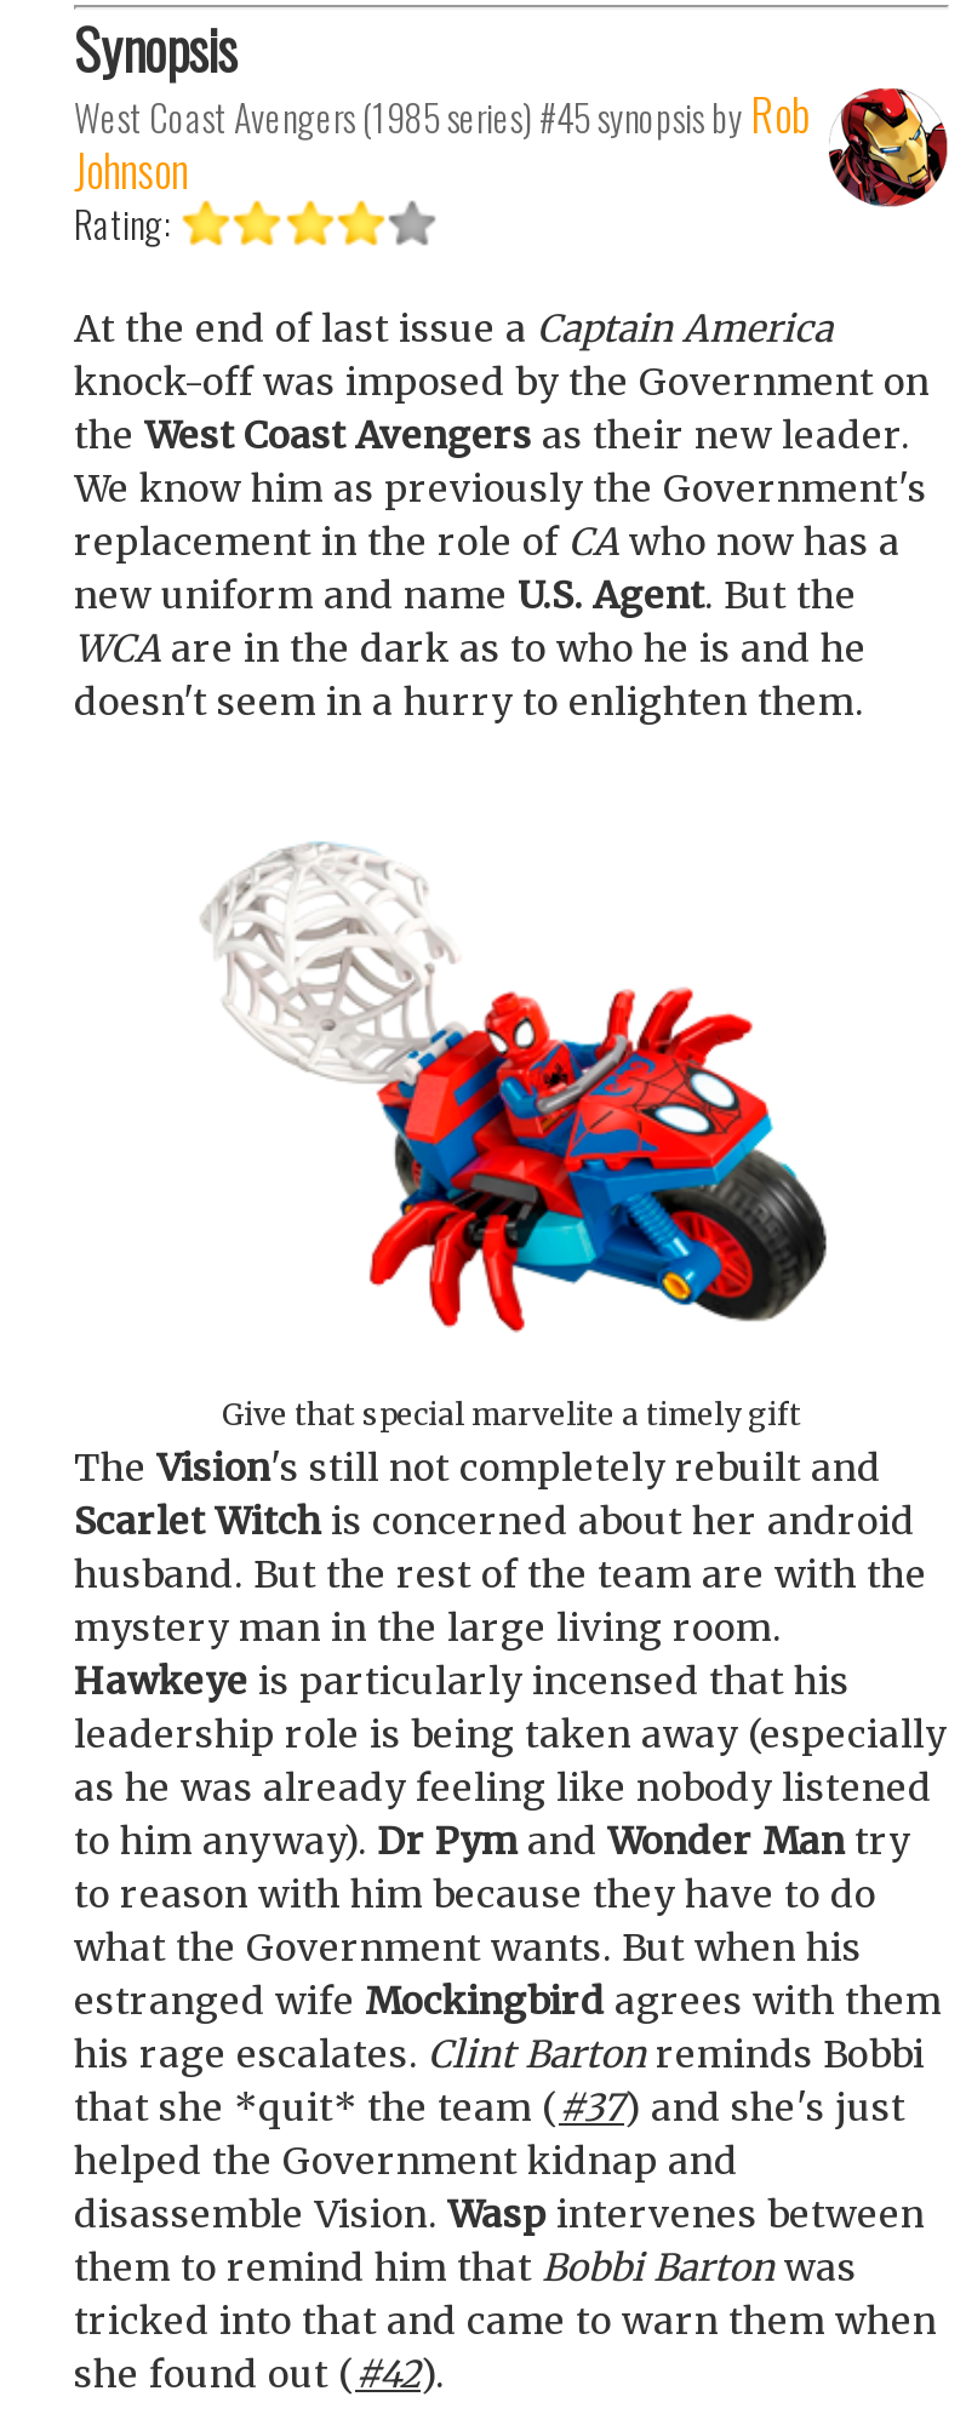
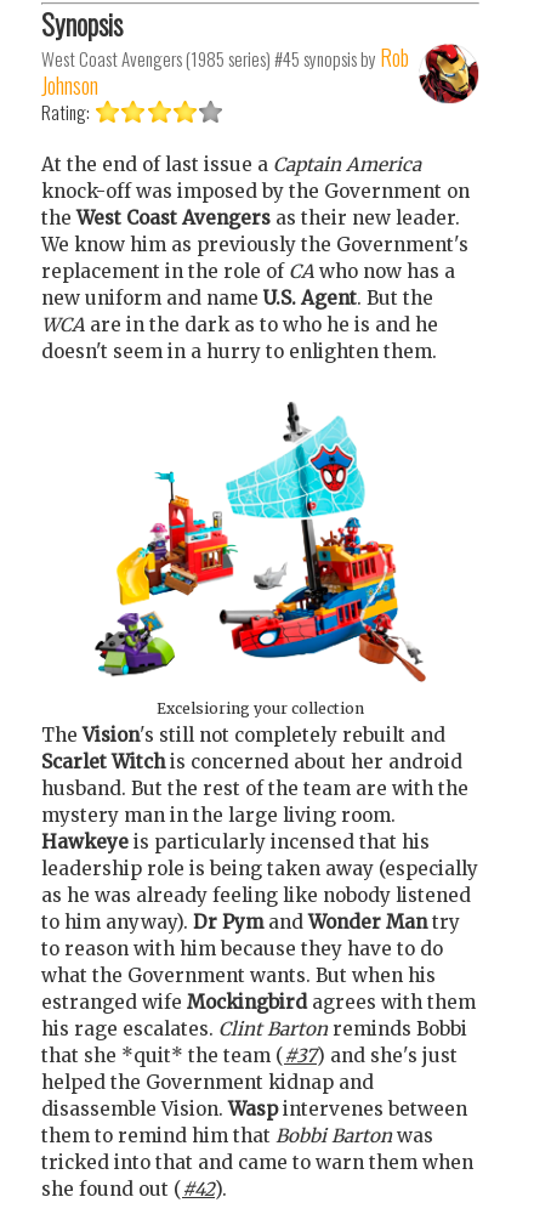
[183,805,840,1433] [image] | Give that special marvelite a timely gift -> [93,401,427,718] [image] | Excelsioring your collection

